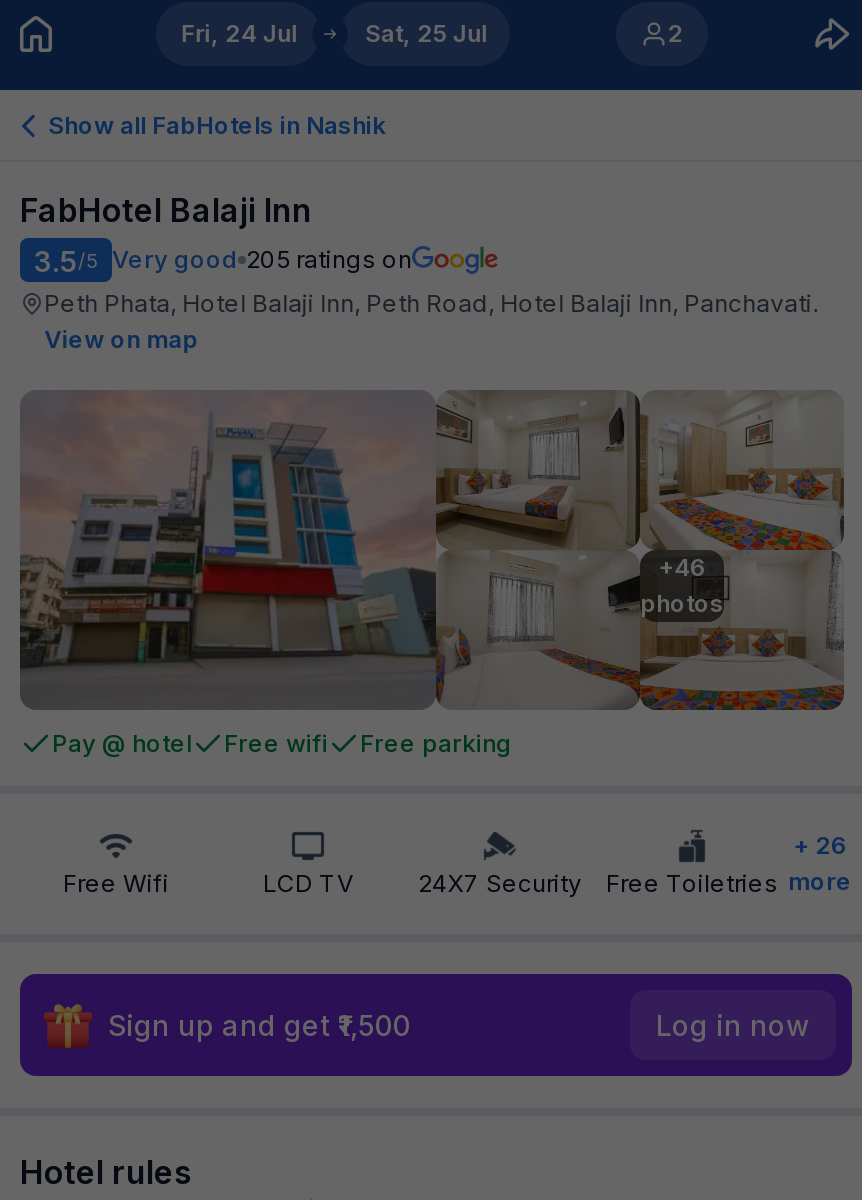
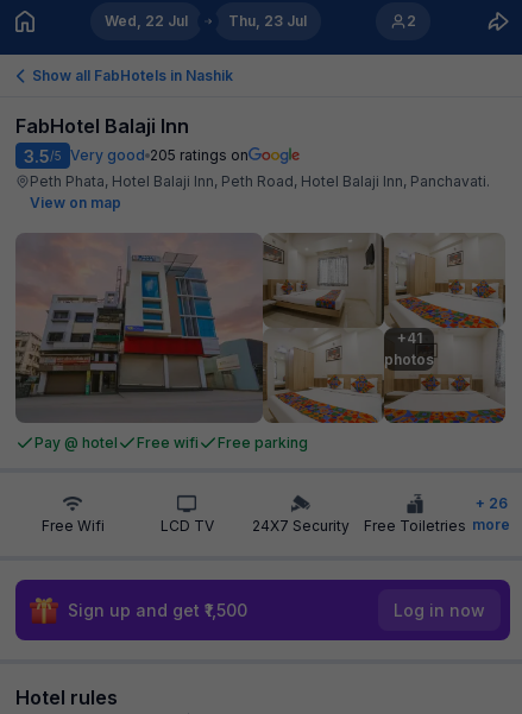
[181,18,297,48] Fri, 24 Jul -> [104,12,188,30] Wed, 22 Jul
[365,18,487,48] Sat, 25 Jul -> [228,12,306,30] Thu, 23 Jul
[434,552,706,710] [image] | +46 -> [263,329,422,424] [image] | +41

